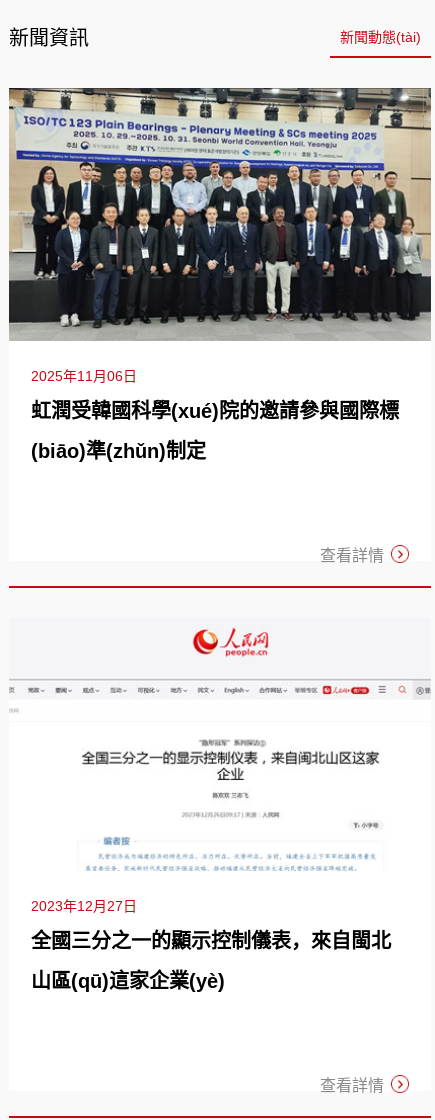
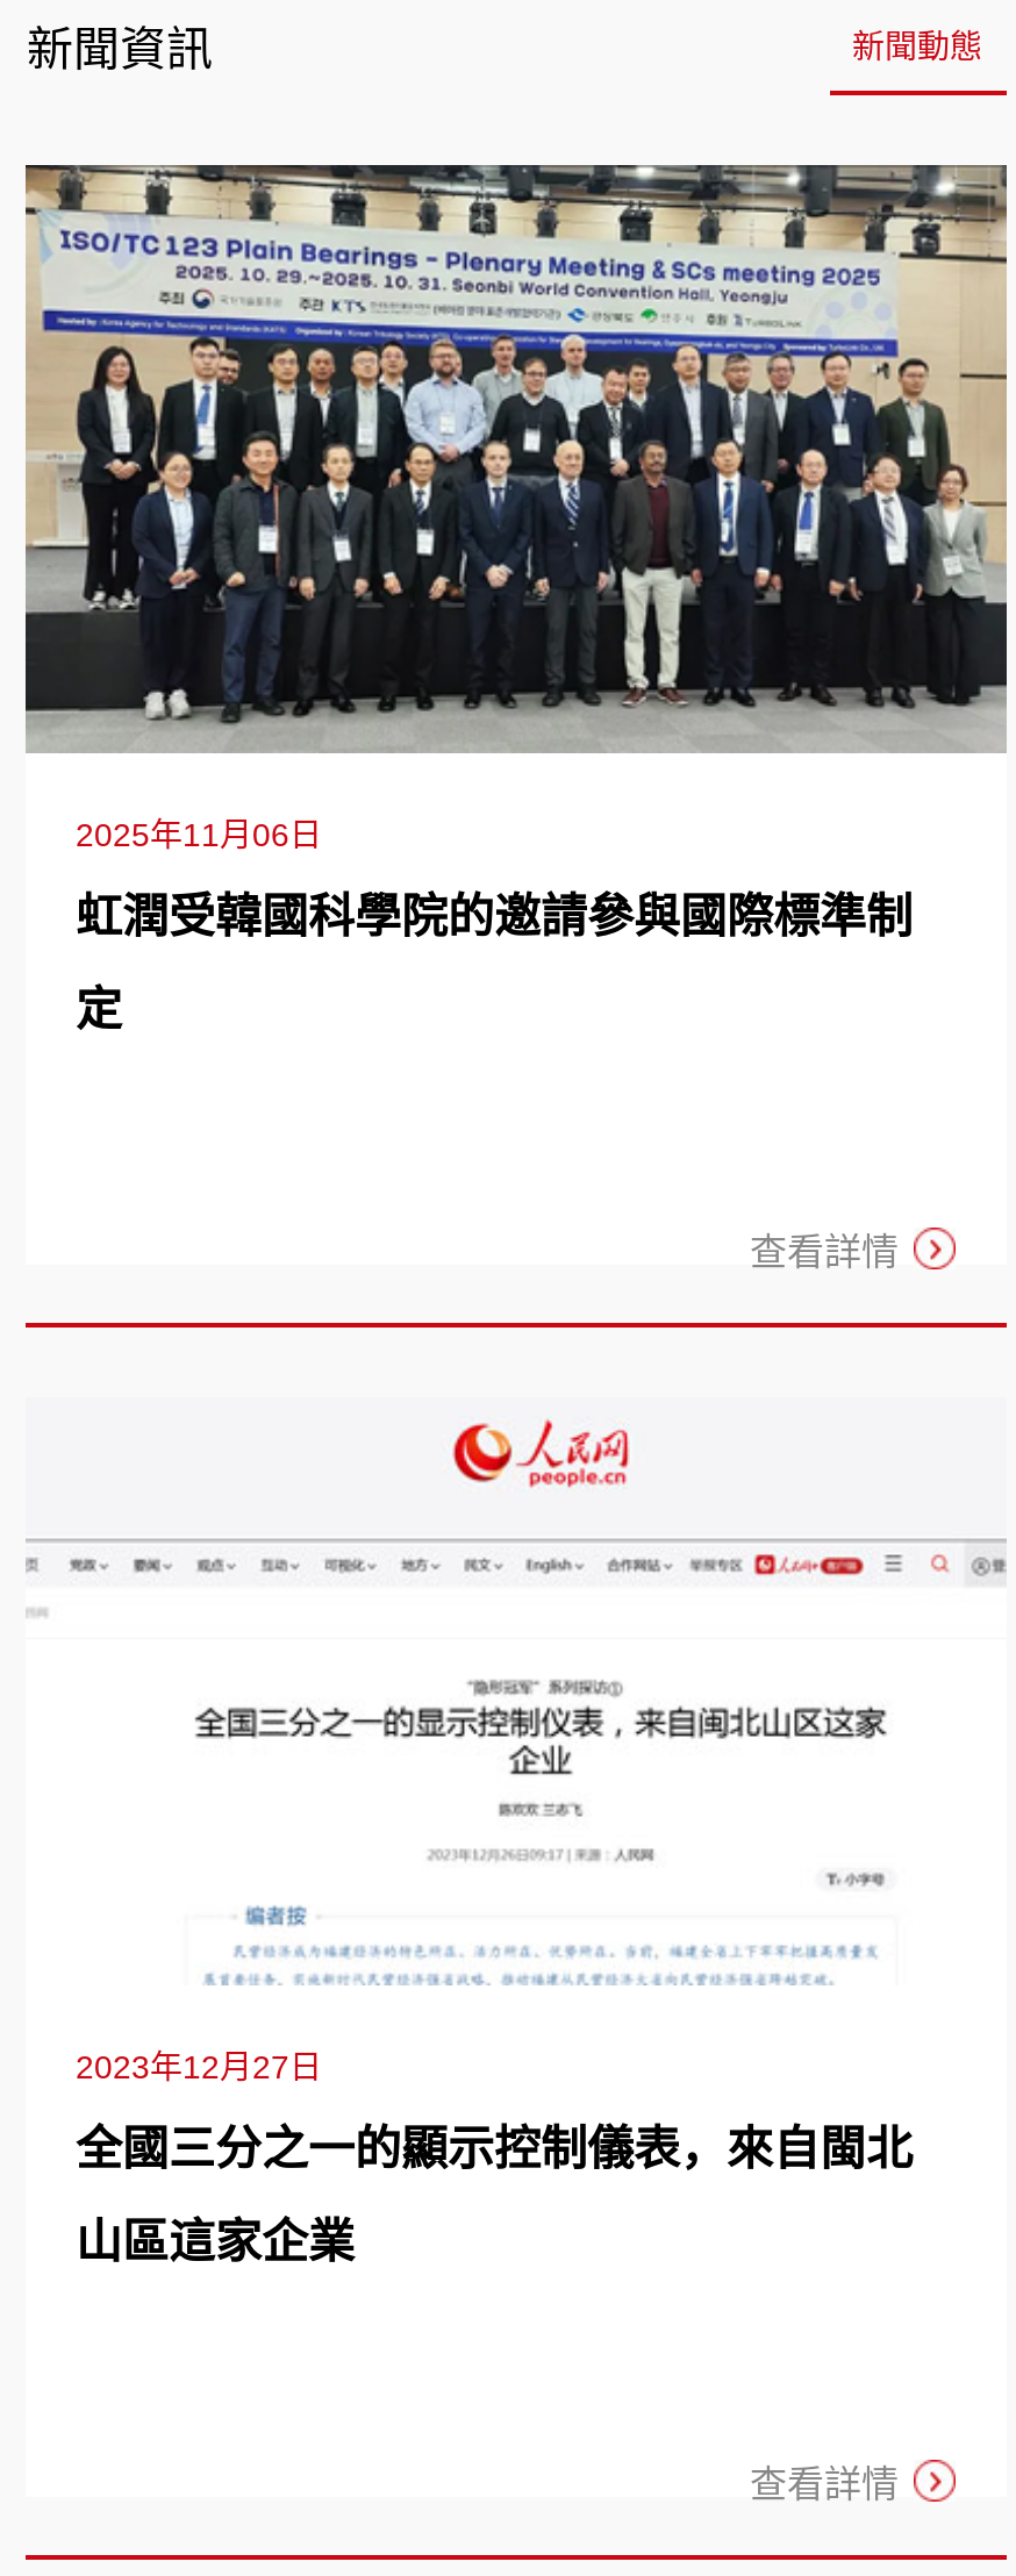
[339,29,420,45] 新聞動態(tài) -> [852,28,982,65] 新聞動態
[30,400,398,422] 虹潤受韓國科學(xué)院的邀請參與國際標 -> [76,891,913,942] 虹潤受韓國科學院的邀請參與國際標準制
[30,440,205,462] (biāo)準(zhǔn)制定 -> [76,984,122,1035] 定
[30,970,224,992] 山區(qū)這家企業(yè) -> [76,2216,355,2267] 山區這家企業

